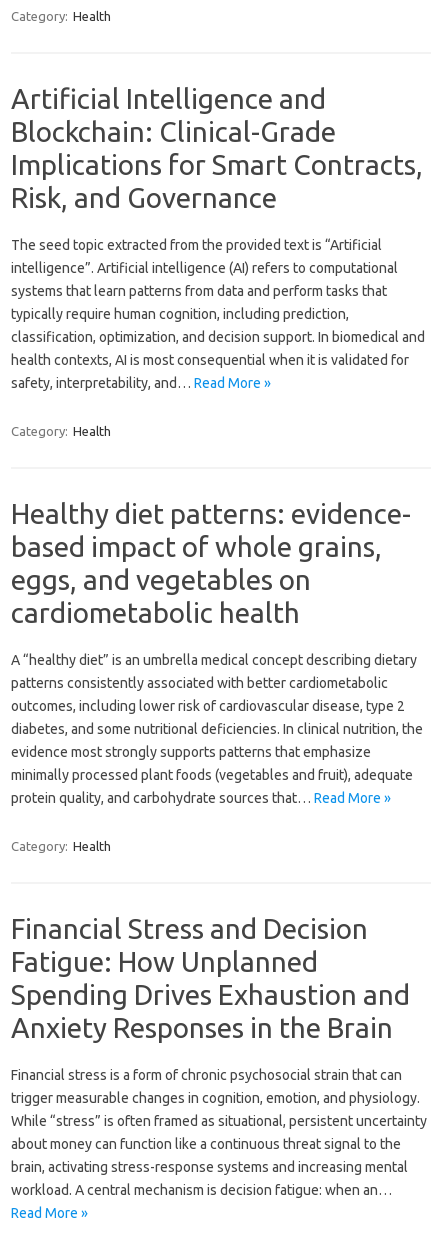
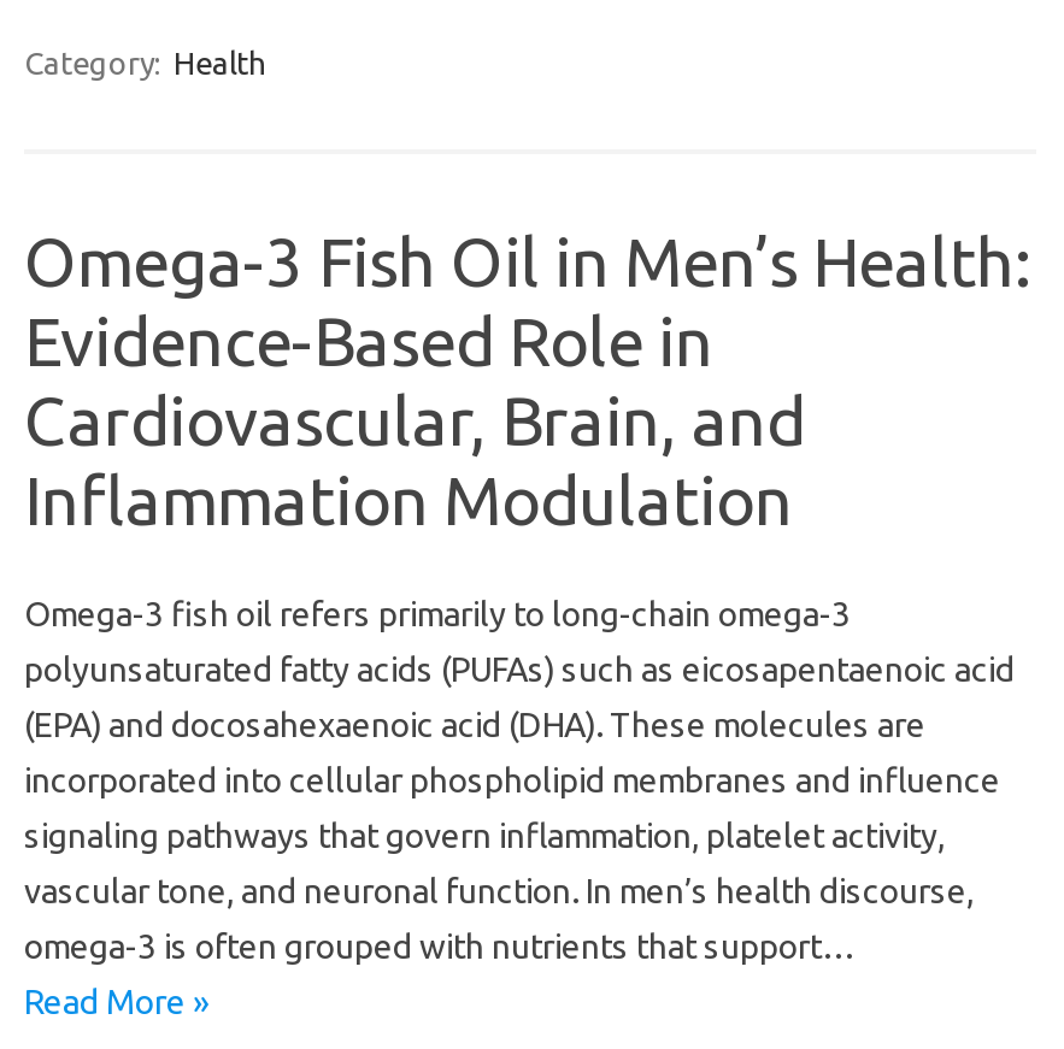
[11,83,427,1198] Artificial Intelligence and | Blockchain: Clinical-Grade | Implications for Smart Contracts, | Risk, and Governance | The seed topic extracted from the provided text is “Artificial | intelligence”. Artificial intelligence (AI) refers to computational | systems that learn patterns from data and perform tasks that | typically require human cognition, including prediction, | classification, optimization, and decision support. In biomedical and | health contexts, AI is most consequential when it is validated for | safety, interpretability, and… Read More » | Category: Health | Healthy diet patterns: evidence- | based impact of whole grains, | eggs, and vegetables on | cardiometabolic health | A “healthy diet” is an umbrella medical concept describing dietary | patterns consistently associated with better cardiometabolic | outcomes, including lower risk of cardiovascular disease, type 2 | diabetes, and some nutritional deficiencies. In clinical nutrition, the | evidence most strongly supports patterns that emphasize | minimally processed plant foods (vegetables and fruit), adequate | protein quality, and carbohydrate sources that… Read More » | Category: Health | Financial Stress and Decision | Fatigue: How Unplanned | Spending Drives Exhaustion and | Anxiety Responses in the Brain | Financial stress is a form of chronic psychosocial strain that can | trigger measurable changes in cognition, emotion, and physiology. | While “stress” is often framed as situational, persistent uncertainty | about money can function like a continuous threat signal to the | brain, activating stress-response systems and increasing mental | workload. A central mechanism is decision fatigue: when an… -> [24,224,1034,966] Omega-3 Fish Oil in Men’s Health: | Evidence-Based Role in | Cardiovascular, Brain, and | Inflammation Modulation | Omega-3 fish oil refers primarily to long-chain omega-3 | polyunsaturated fatty acids (PUFAs) such as eicosapentaenoic acid | (EPA) and docosahexaenoic acid (DHA). These molecules are | incorporated into cellular phospholipid membranes and influence | signaling pathways that govern inflammation, platelet activity, | vascular tone, and neuronal function. In men’s health discourse, | omega-3 is often grouped with nutrients that support…

